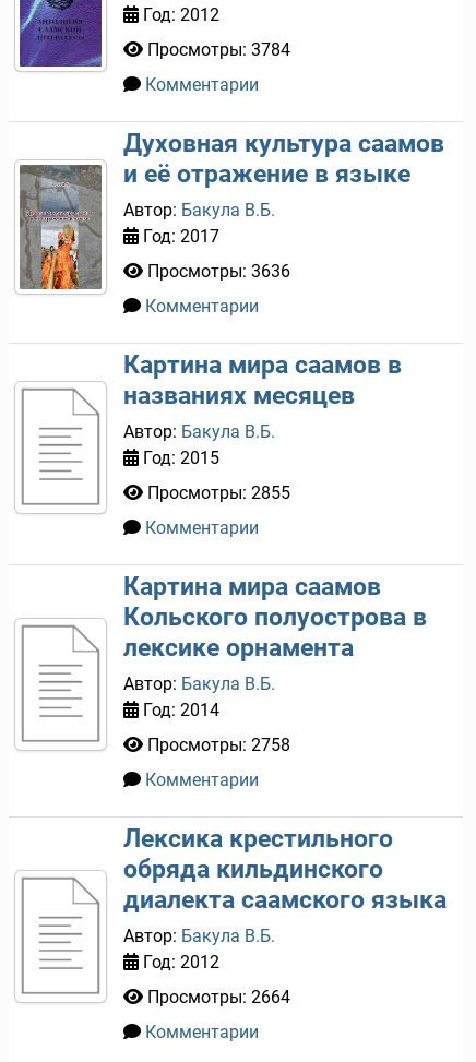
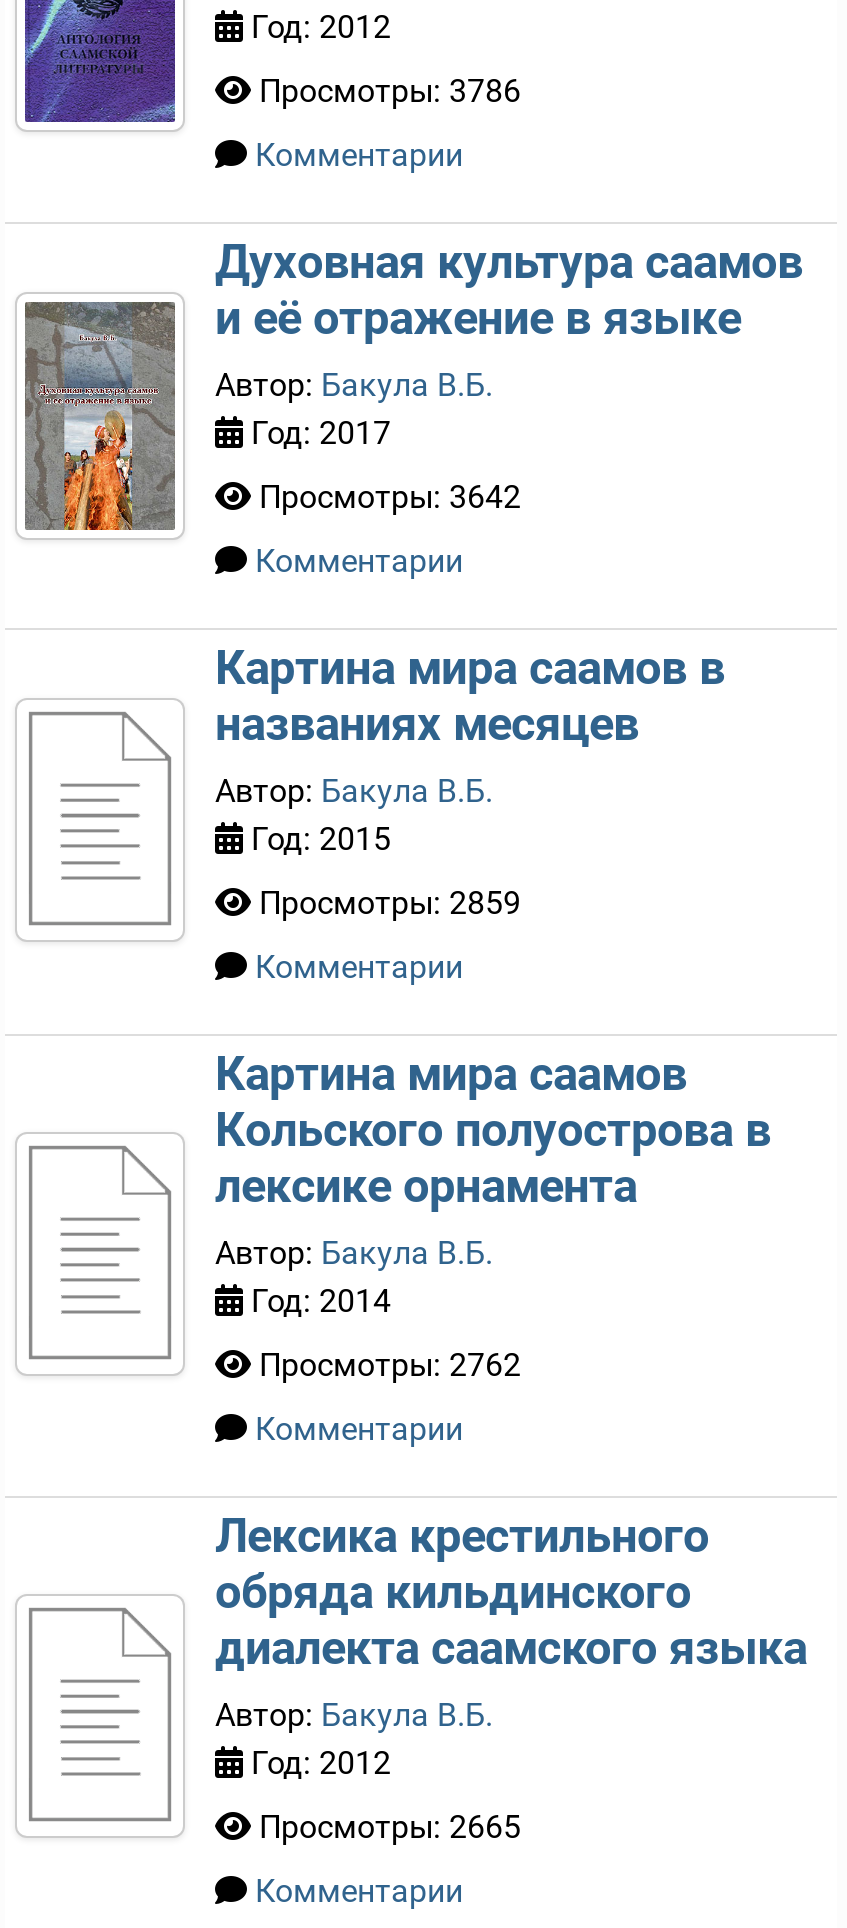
[143,39,290,60] Просмотры: 3784 -> [251,71,521,109] Просмотры: 3786
[143,260,290,281] Просмотры: 3636 -> [251,477,521,515] Просмотры: 3642
[143,482,290,503] Просмотры: 2855 -> [251,883,521,921] Просмотры: 2859
[143,734,290,755] Просмотры: 2758 -> [251,1345,521,1383] Просмотры: 2762
[143,986,290,1007] Просмотры: 2664 -> [251,1807,521,1845] Просмотры: 2665

